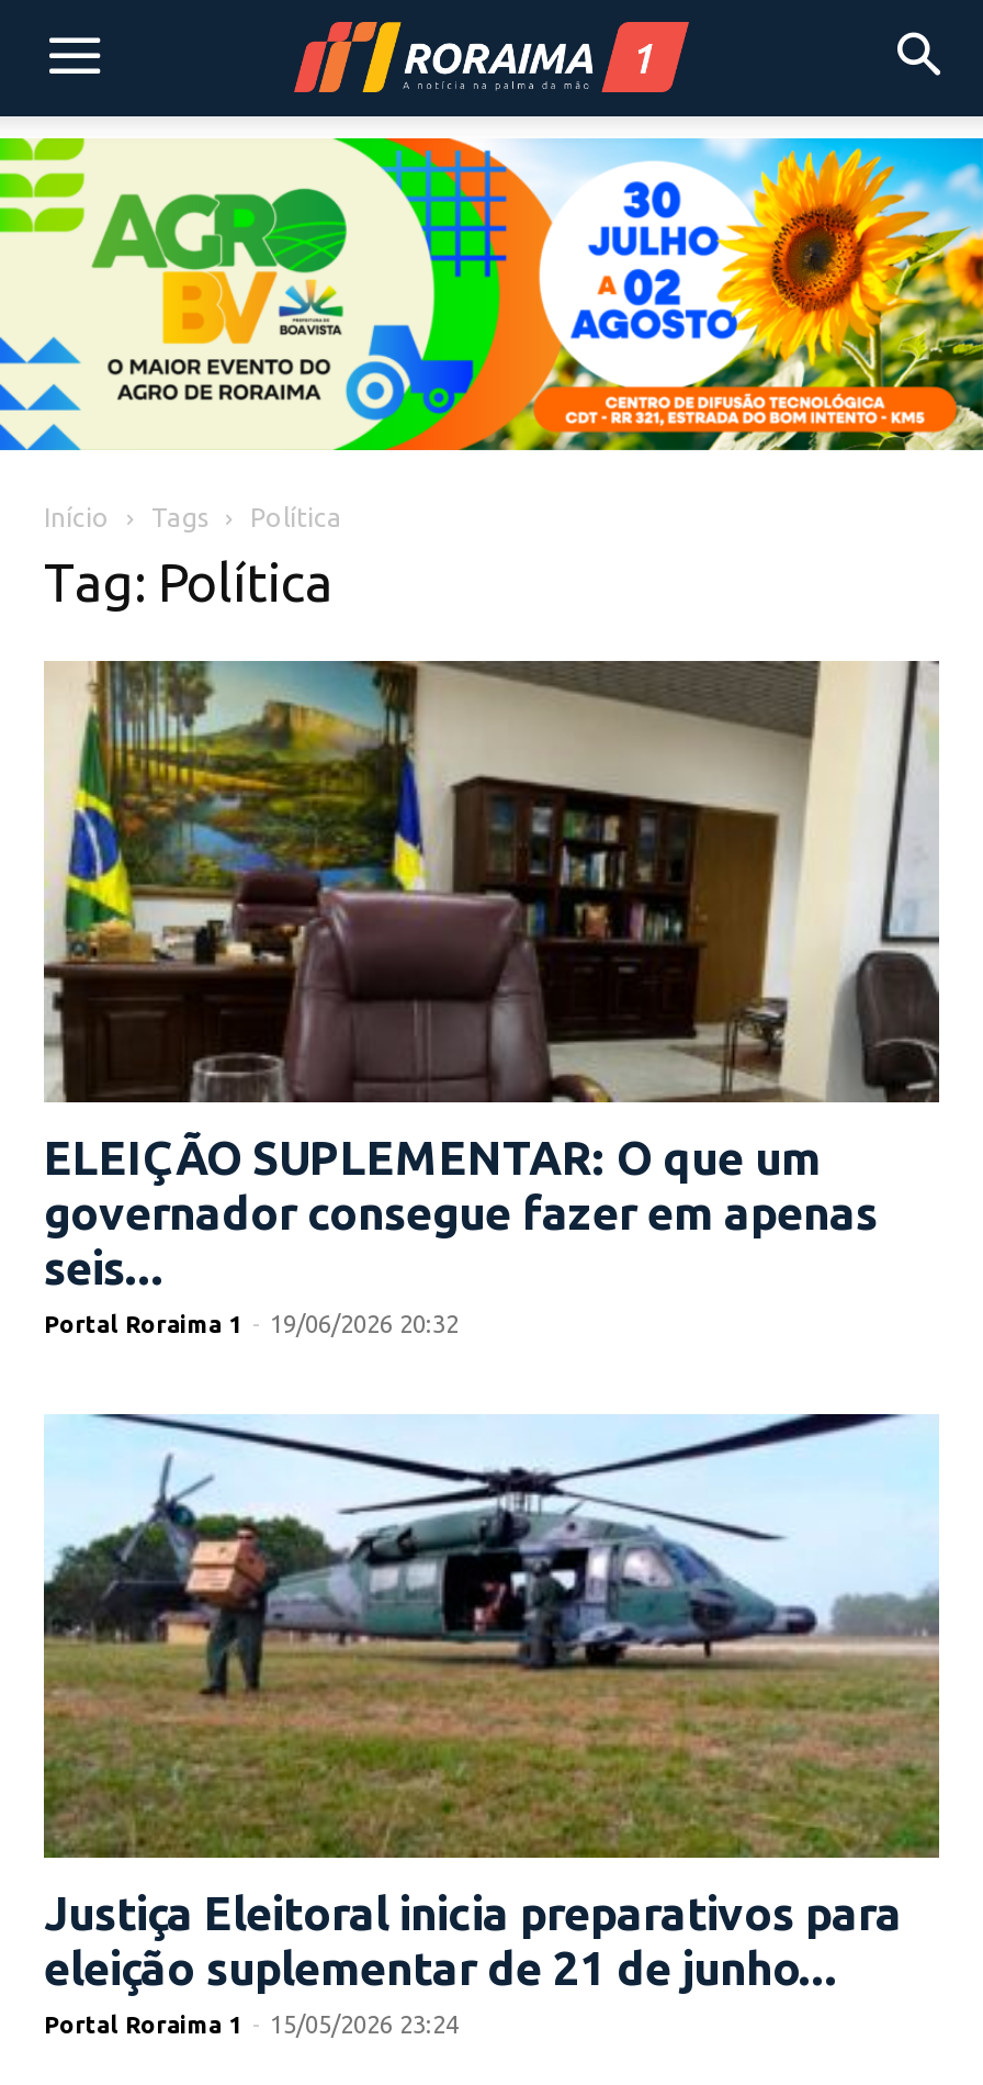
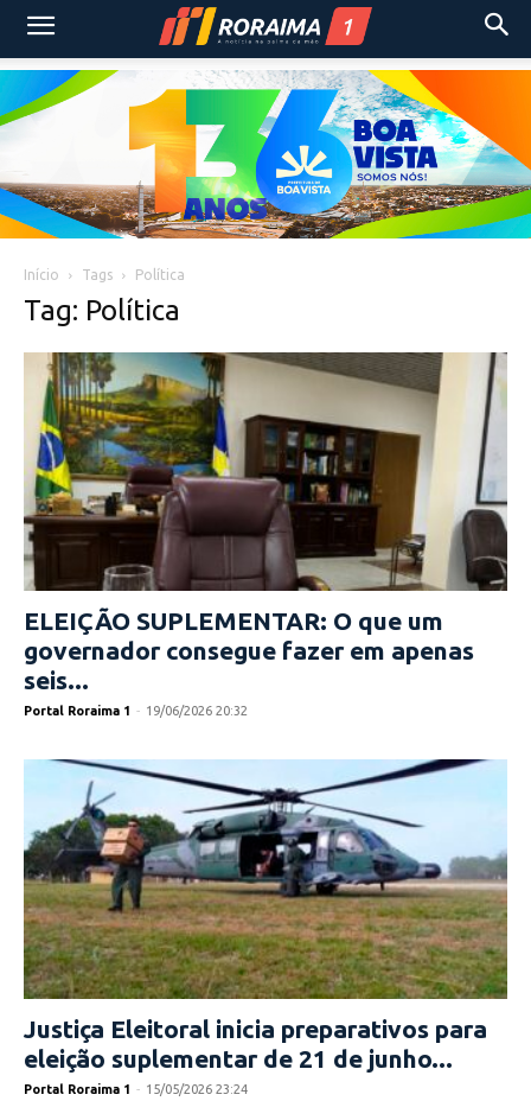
[7,136,976,452] [image] -> [4,69,527,240] [image]

